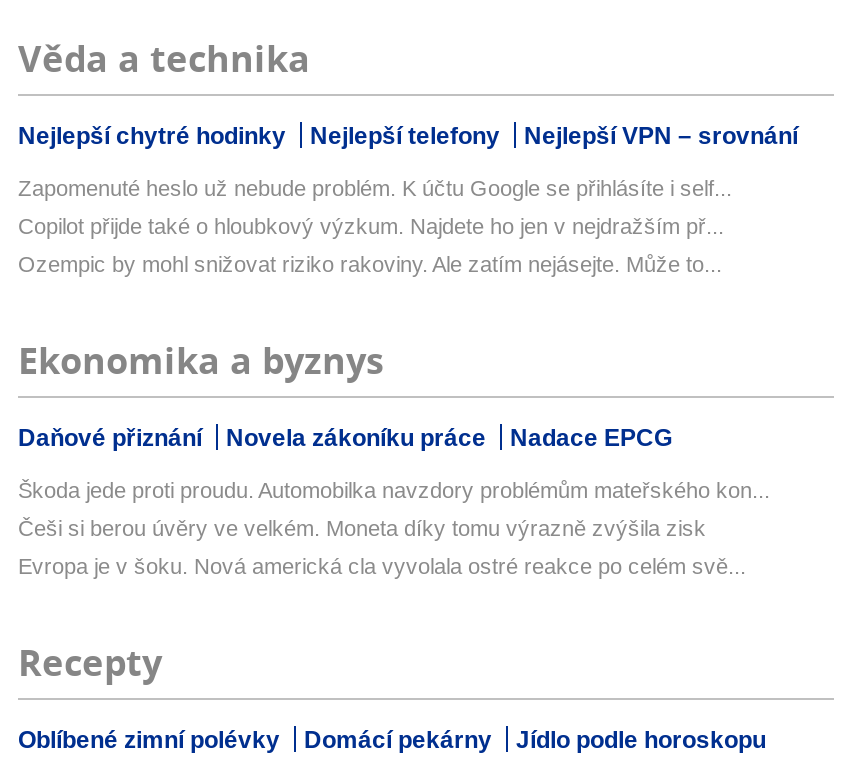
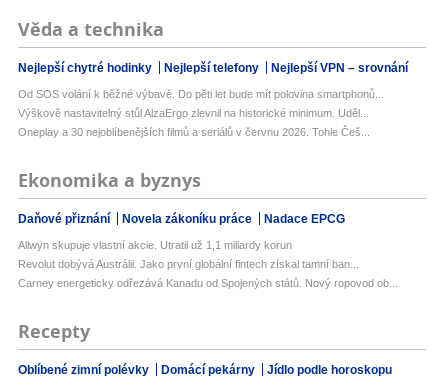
[18,176,732,200] Zapomenuté heslo už nebude problém. K účtu Google se přihlásíte i self... -> [18,88,384,100] Od SOS volání k běžné výbavě. Do pěti let bude mít polovina smartphonů...
[18,214,724,238] Copilot přijde také o hloubkový výzkum. Najdete ho jen v nejdražším př... -> [18,107,369,119] Výškově nastavitelný stůl AlzaErgo zlevnil na historické minimum. Uděl...
[18,252,722,276] Ozempic by mohl snižovat riziko rakoviny. Ale zatím nejásejte. Může to... -> [18,126,370,138] Oneplay a 30 nejoblíbenějších filmů a seriálů v červnu 2026. Tohle Češ...
[18,478,770,502] Škoda jede proti proudu. Automobilka navzdory problémům mateřského kon... -> [18,239,292,251] Allwyn skupuje vlastní akcie. Utratil už 1,1 miliardy korun
[18,516,706,540] Češi si berou úvěry ve velkém. Moneta díky tomu výrazně zvýšila zisk -> [18,258,359,270] Revolut dobývá Austrálii. Jako první globální fintech získal tamní ban...
[18,554,746,578] Evropa je v šoku. Nová americká cla vyvolala ostré reakce po celém svě... -> [18,277,398,289] Carney energeticky odřezává Kanadu od Spojených států. Nový ropovod ob...

